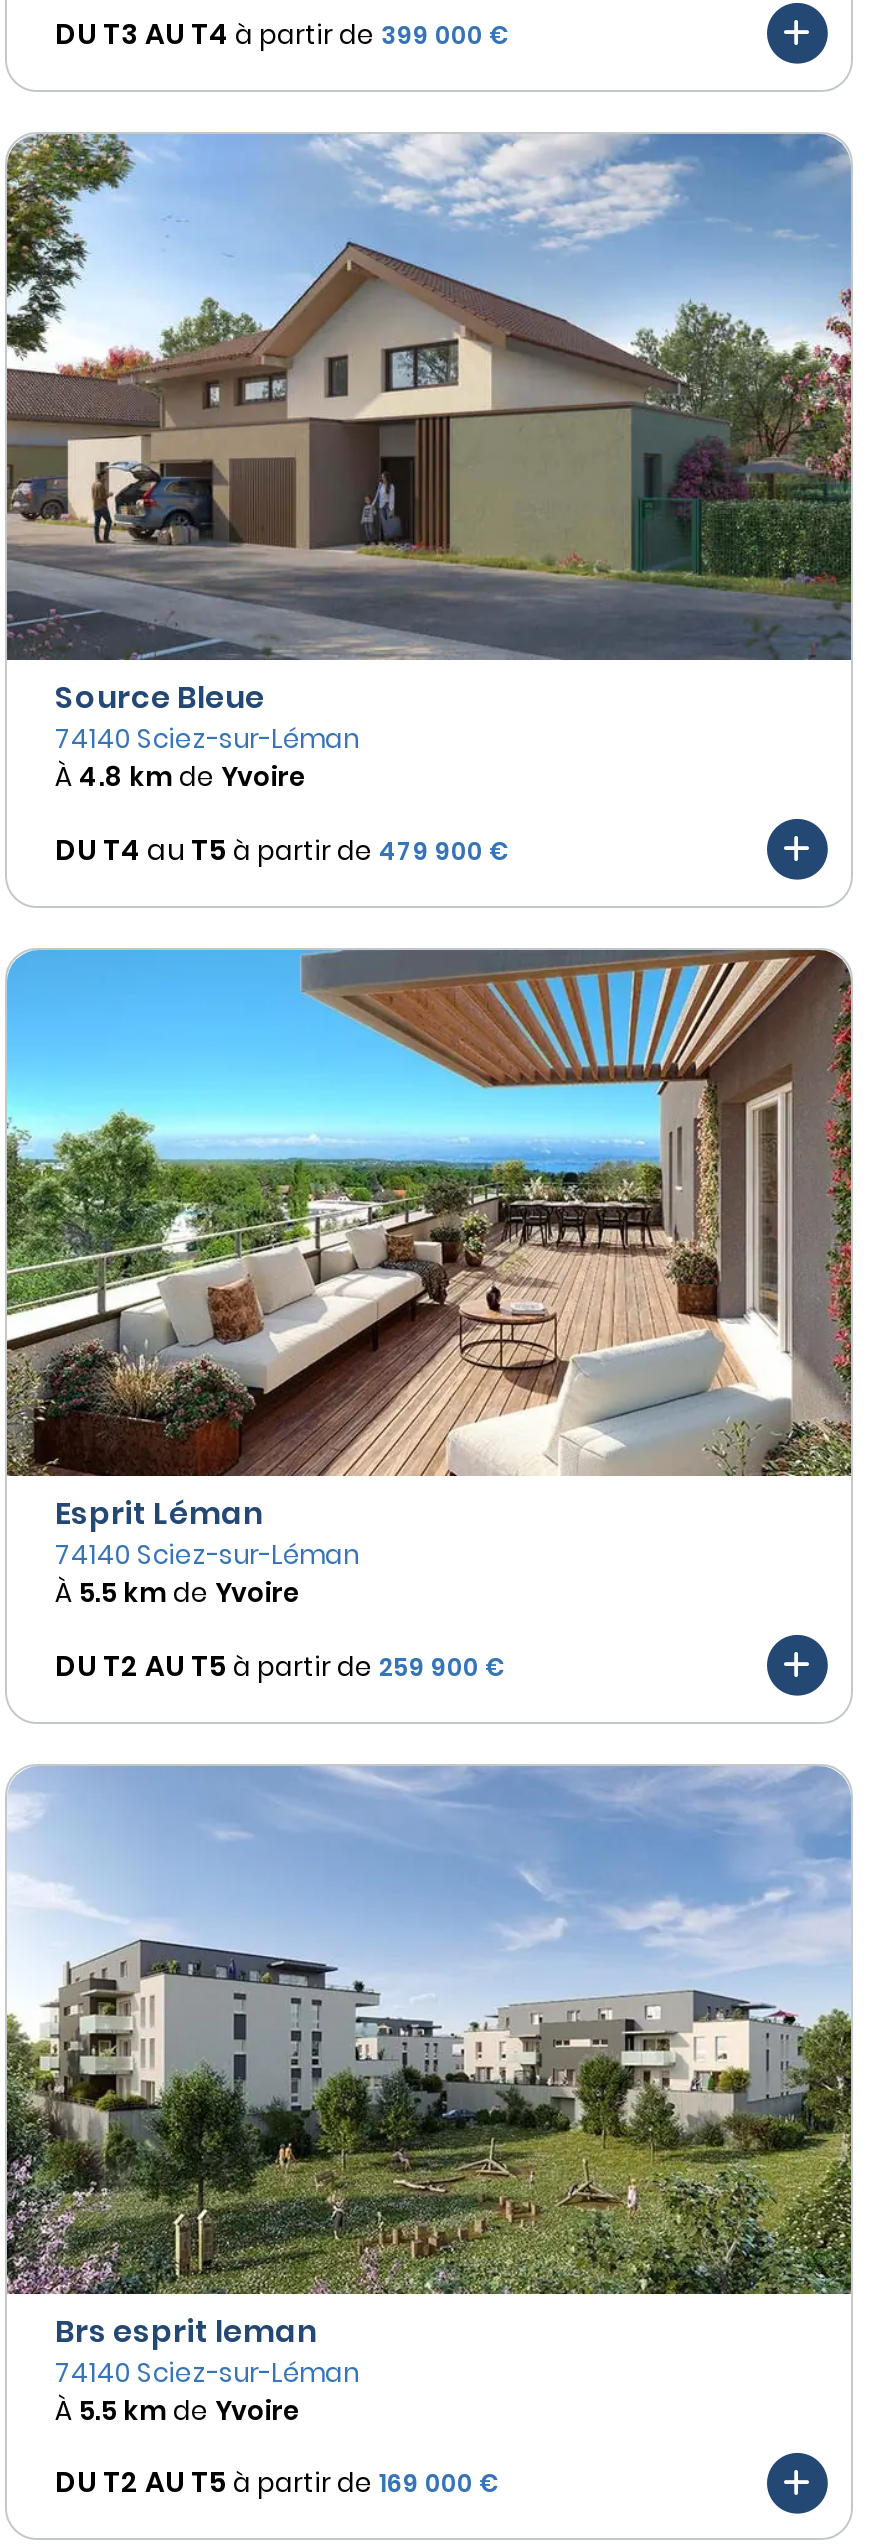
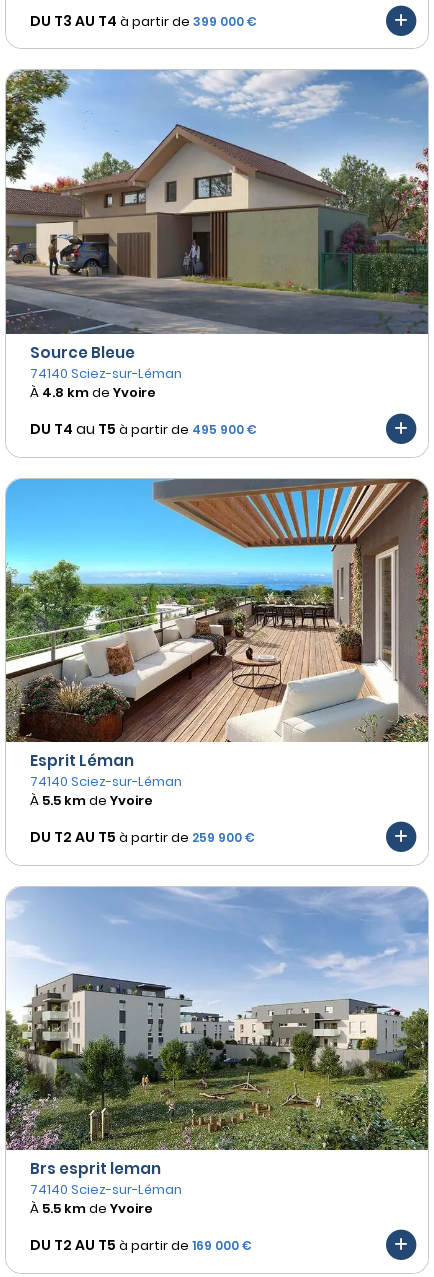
[55,830,509,870] DU T4 au T5 à partir de 479 900 € -> [30,419,257,439] DU T4 au T5 à partir de 495 900 €

